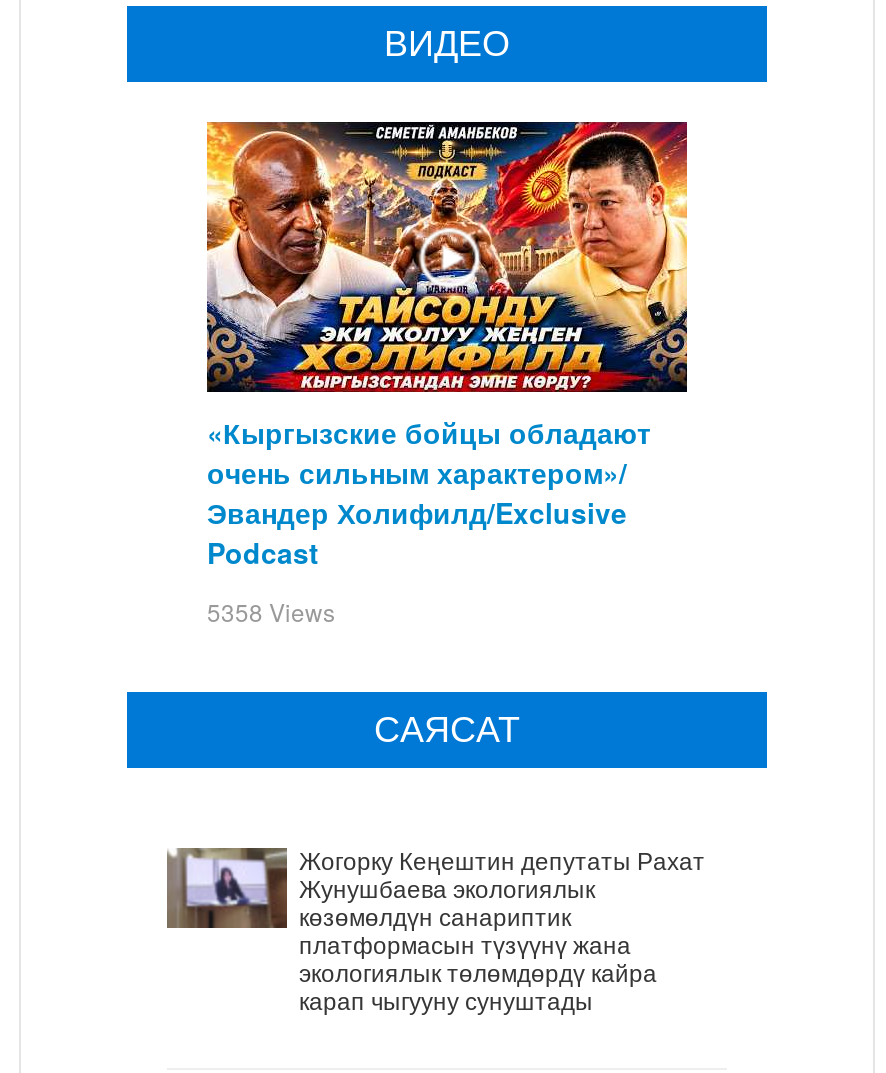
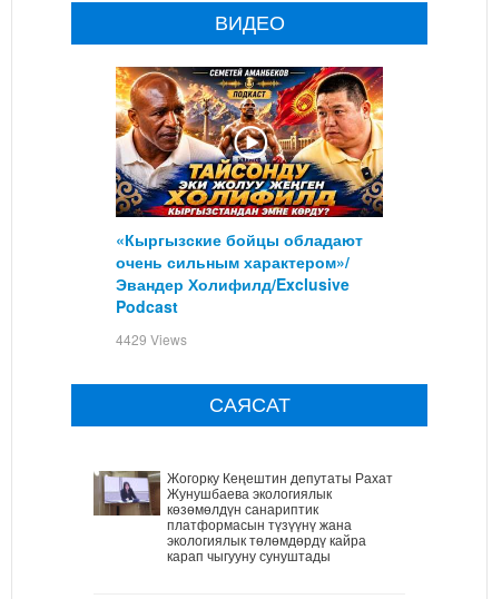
[207,594,335,628] 5358 Views -> [116,329,187,348] 4429 Views

